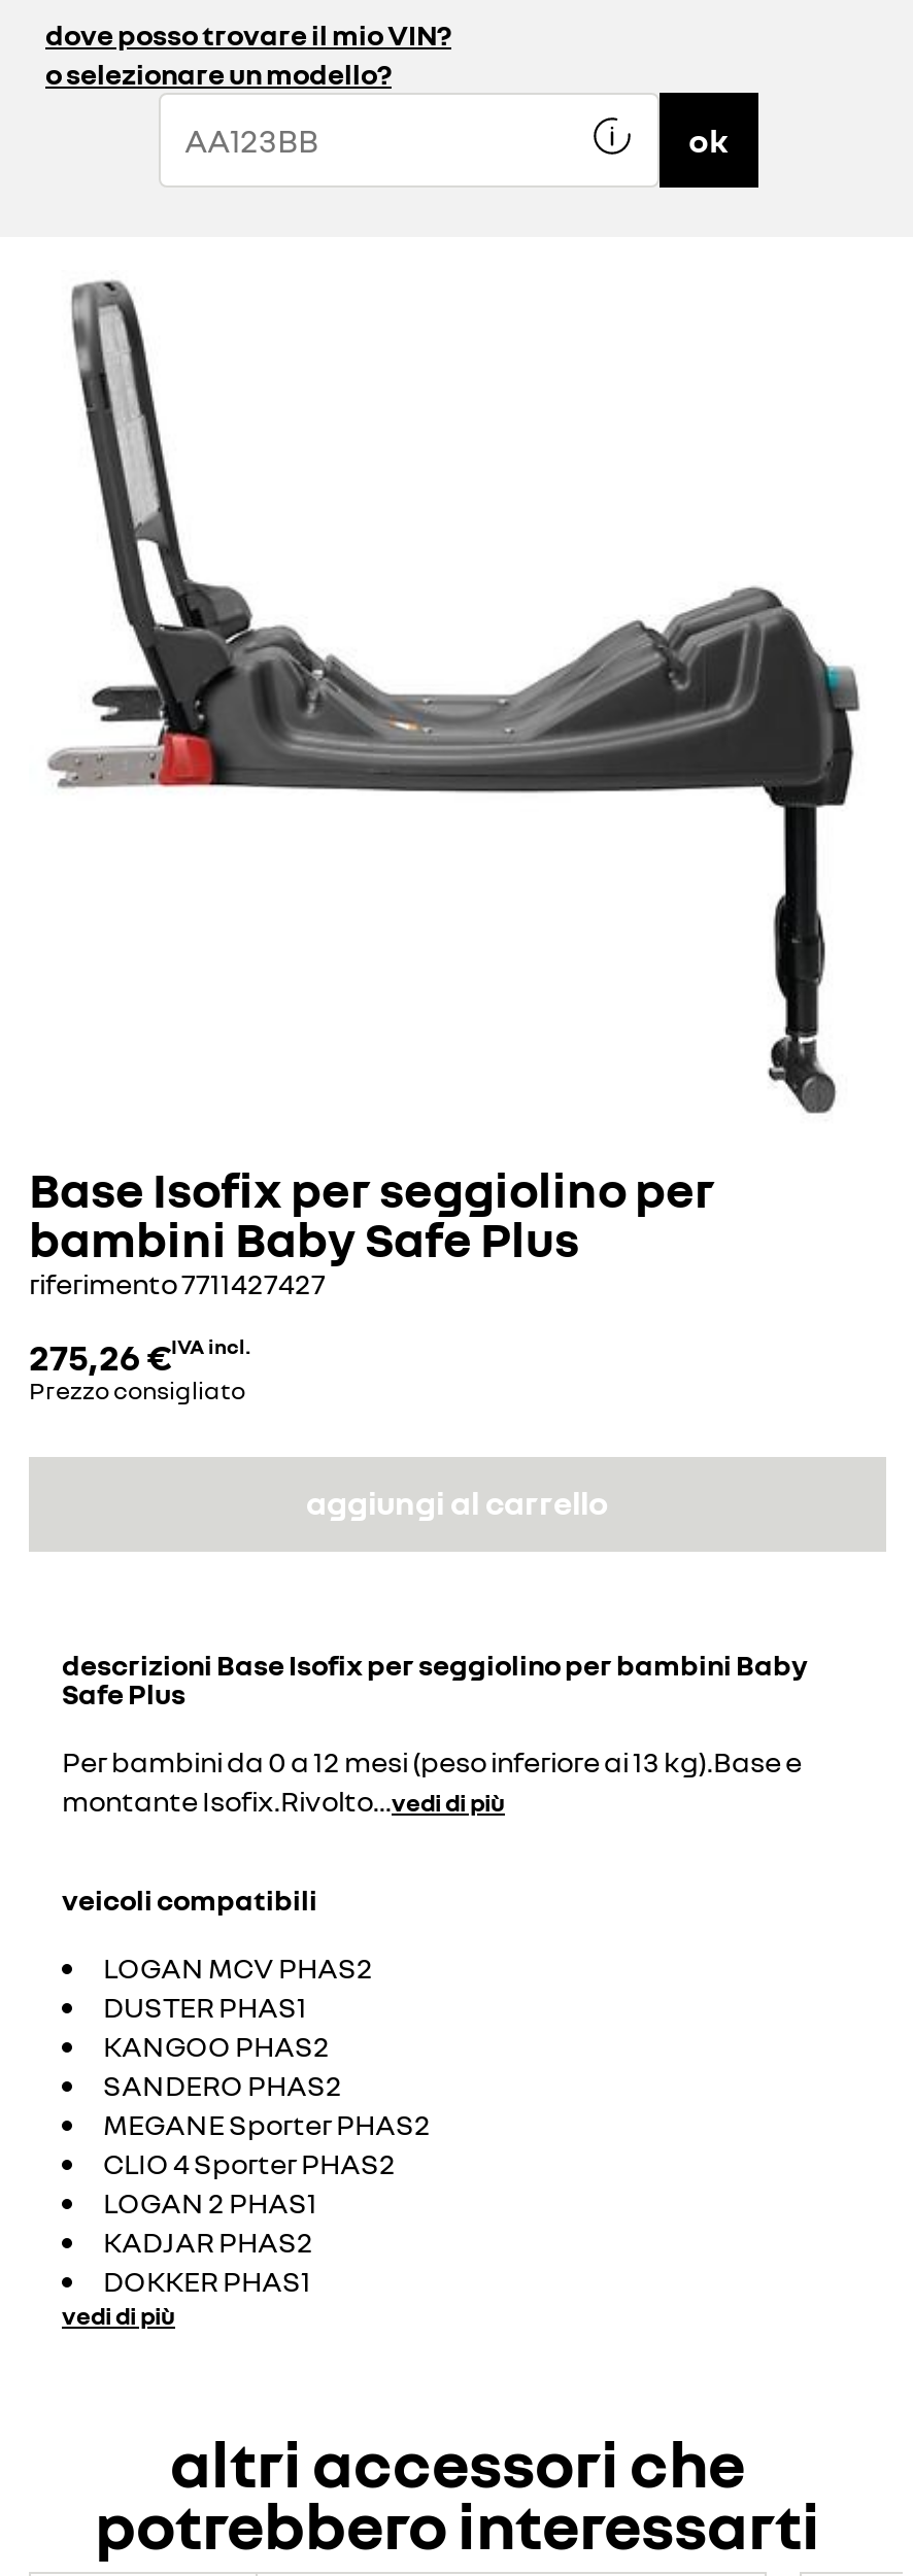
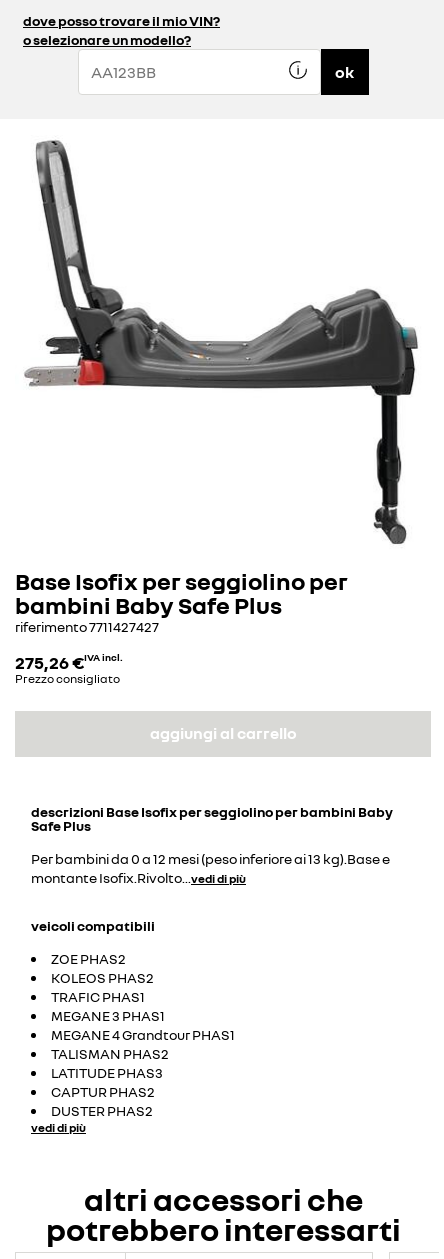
[103,1950,431,2298] LOGAN MCV PHAS2 | DUSTER PHAS1 | KANGOO PHAS2 | SANDERO PHAS2 | MEGANE Sporter PHAS2 | CLIO 4 Sporter PHAS2 | LOGAN 2 PHAS1 | KADJAR PHAS2 | DOKKER PHAS1 -> [51,950,235,1119] ZOE PHAS2 | KOLEOS PHAS2 | TRAFIC PHAS1 | MEGANE 3 PHAS1 | MEGANE 4 Grandtour PHAS1 | TALISMAN PHAS2 | LATITUDE PHAS3 | CAPTUR PHAS2 | DUSTER PHAS2

